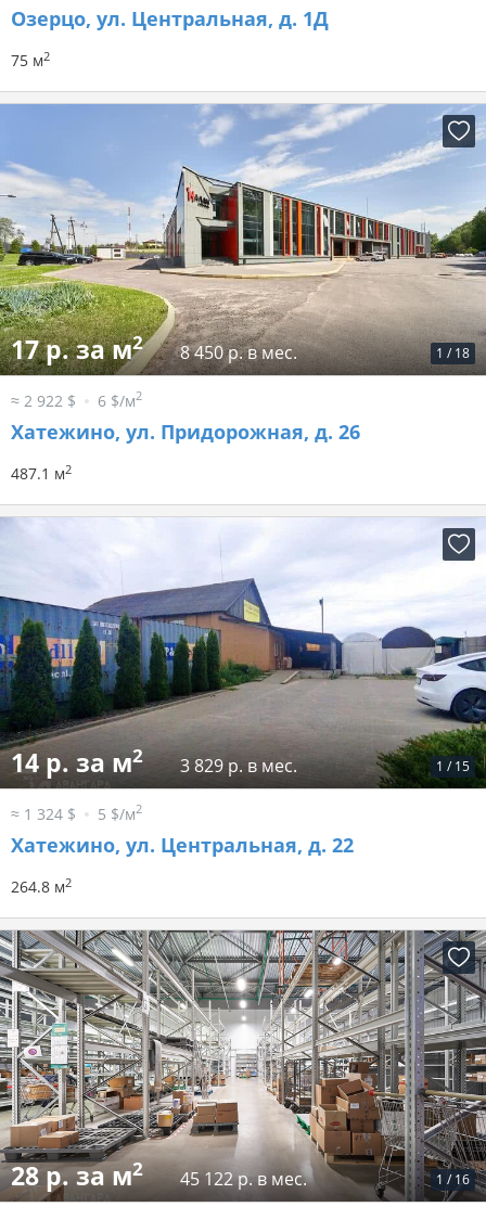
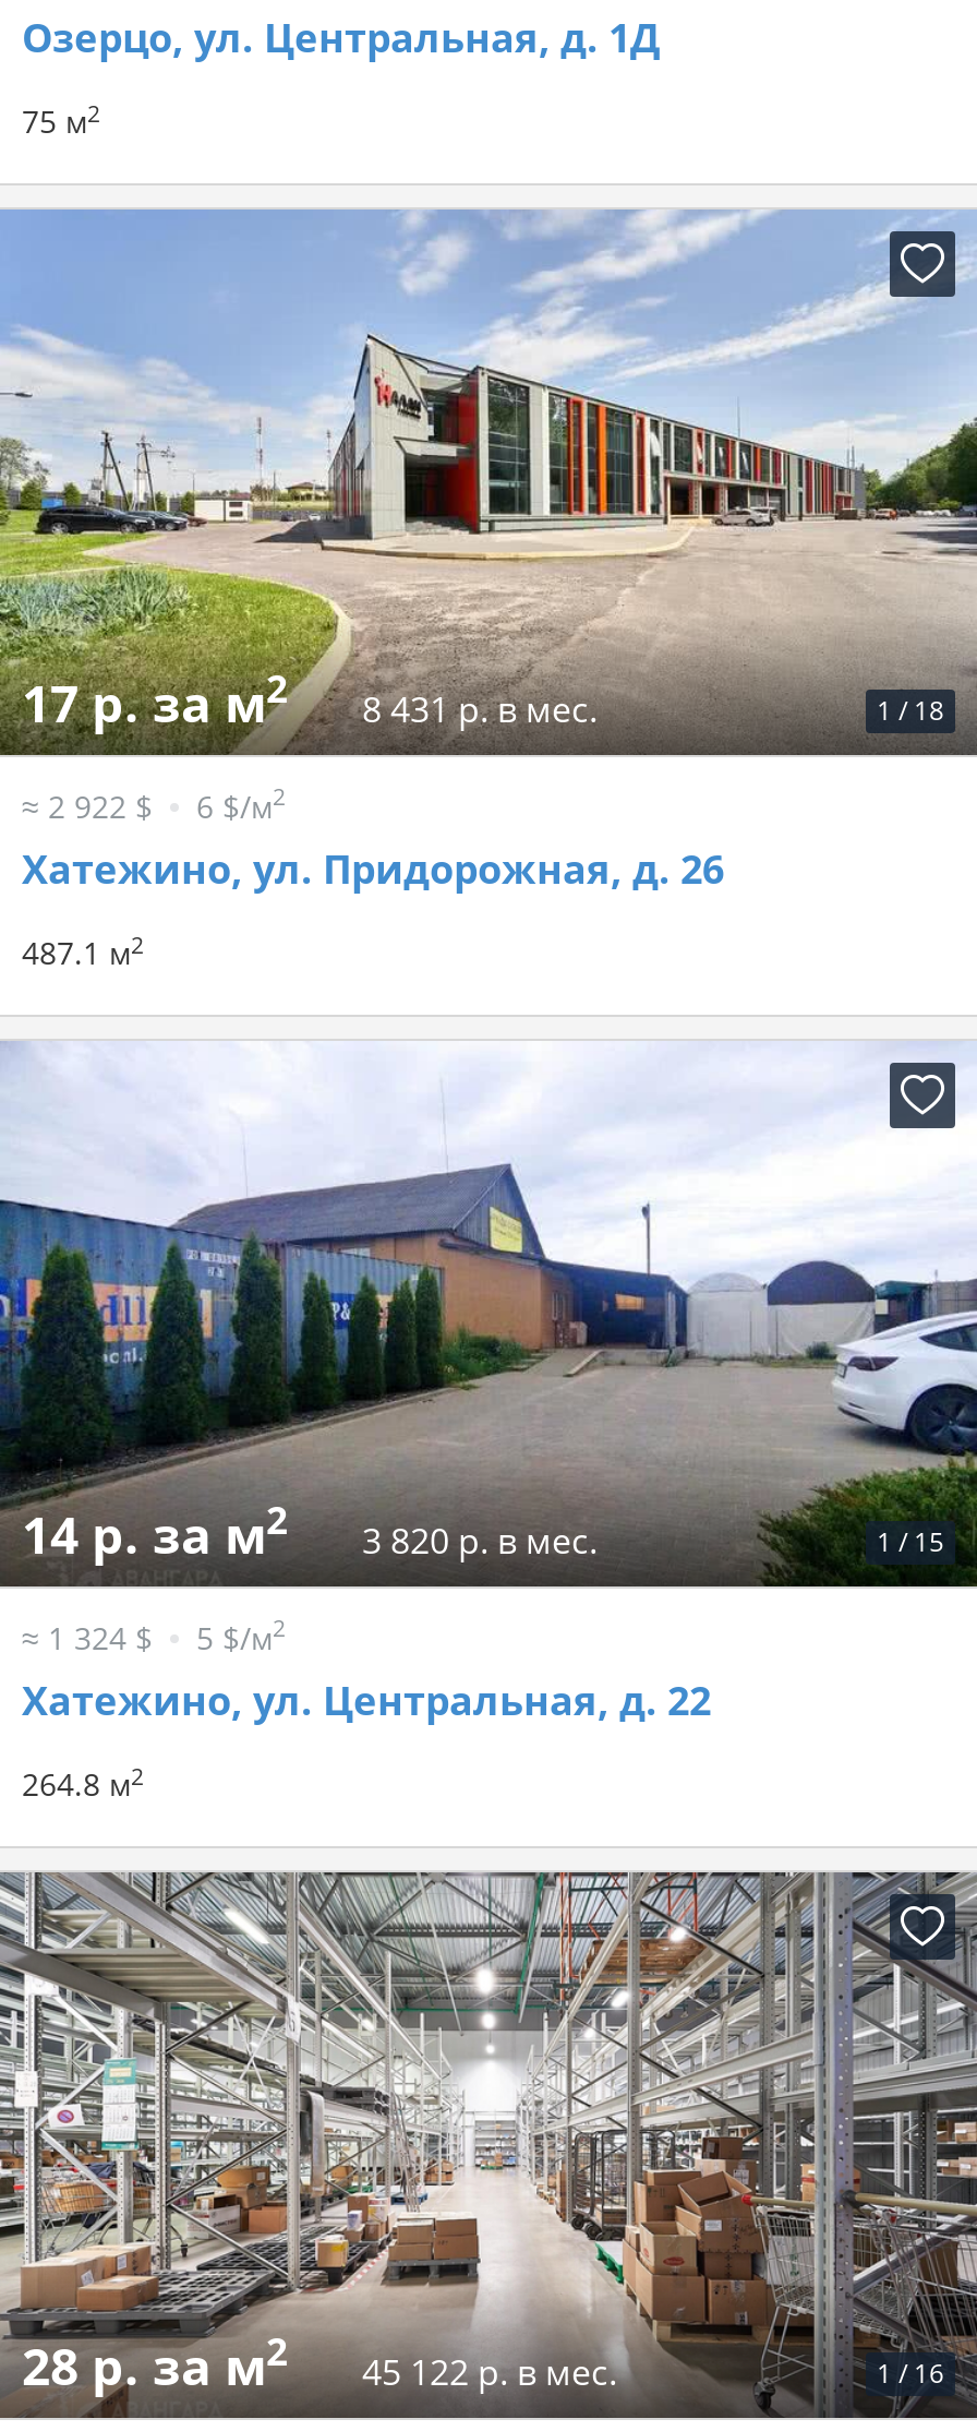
[11,330,297,367] 17 р. за м2 8 450 р. в мес. -> [22,664,598,738] 17 р. за м2 8 431 р. в мес.
[11,743,297,780] 14 р. за м2 3 829 р. в мес. -> [22,1496,598,1569] 14 р. за м2 3 820 р. в мес.

